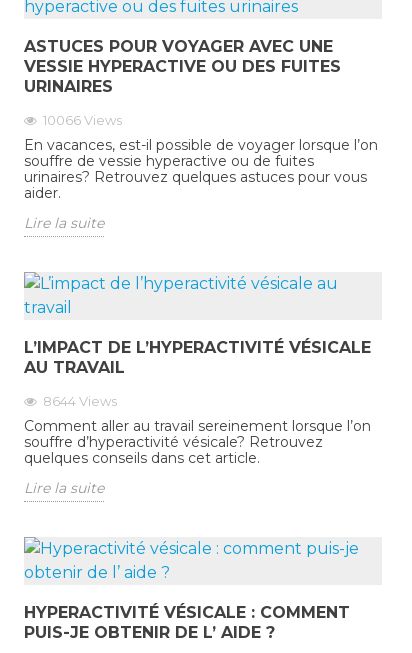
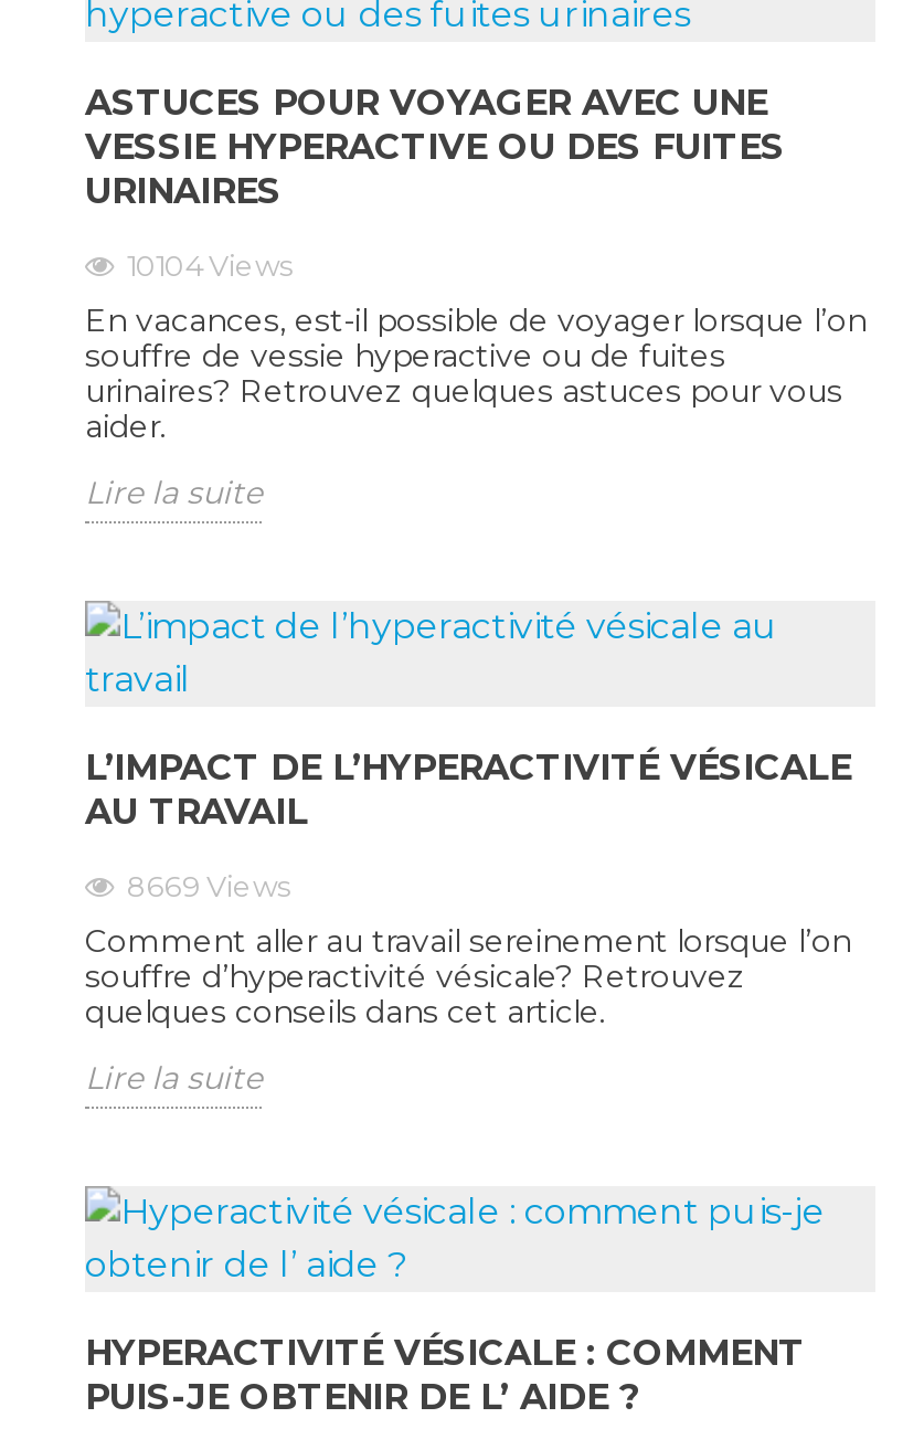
[40,112,122,128] 10066Views -> [120,246,293,282] 10104Views
[40,393,117,409] 8644 Views -> [120,867,290,902] 8669 Views

